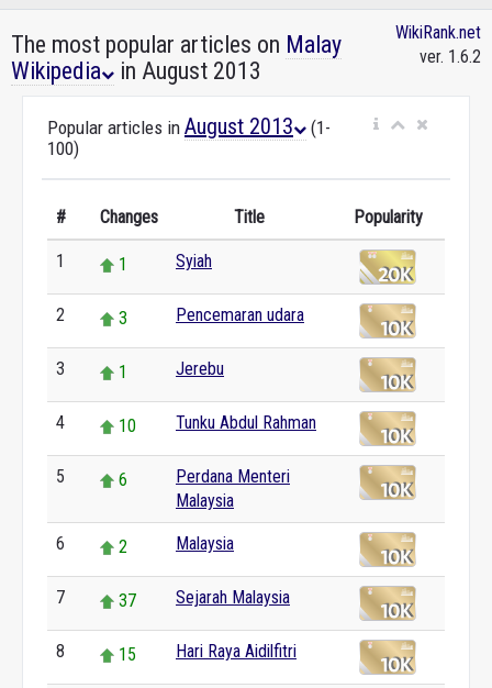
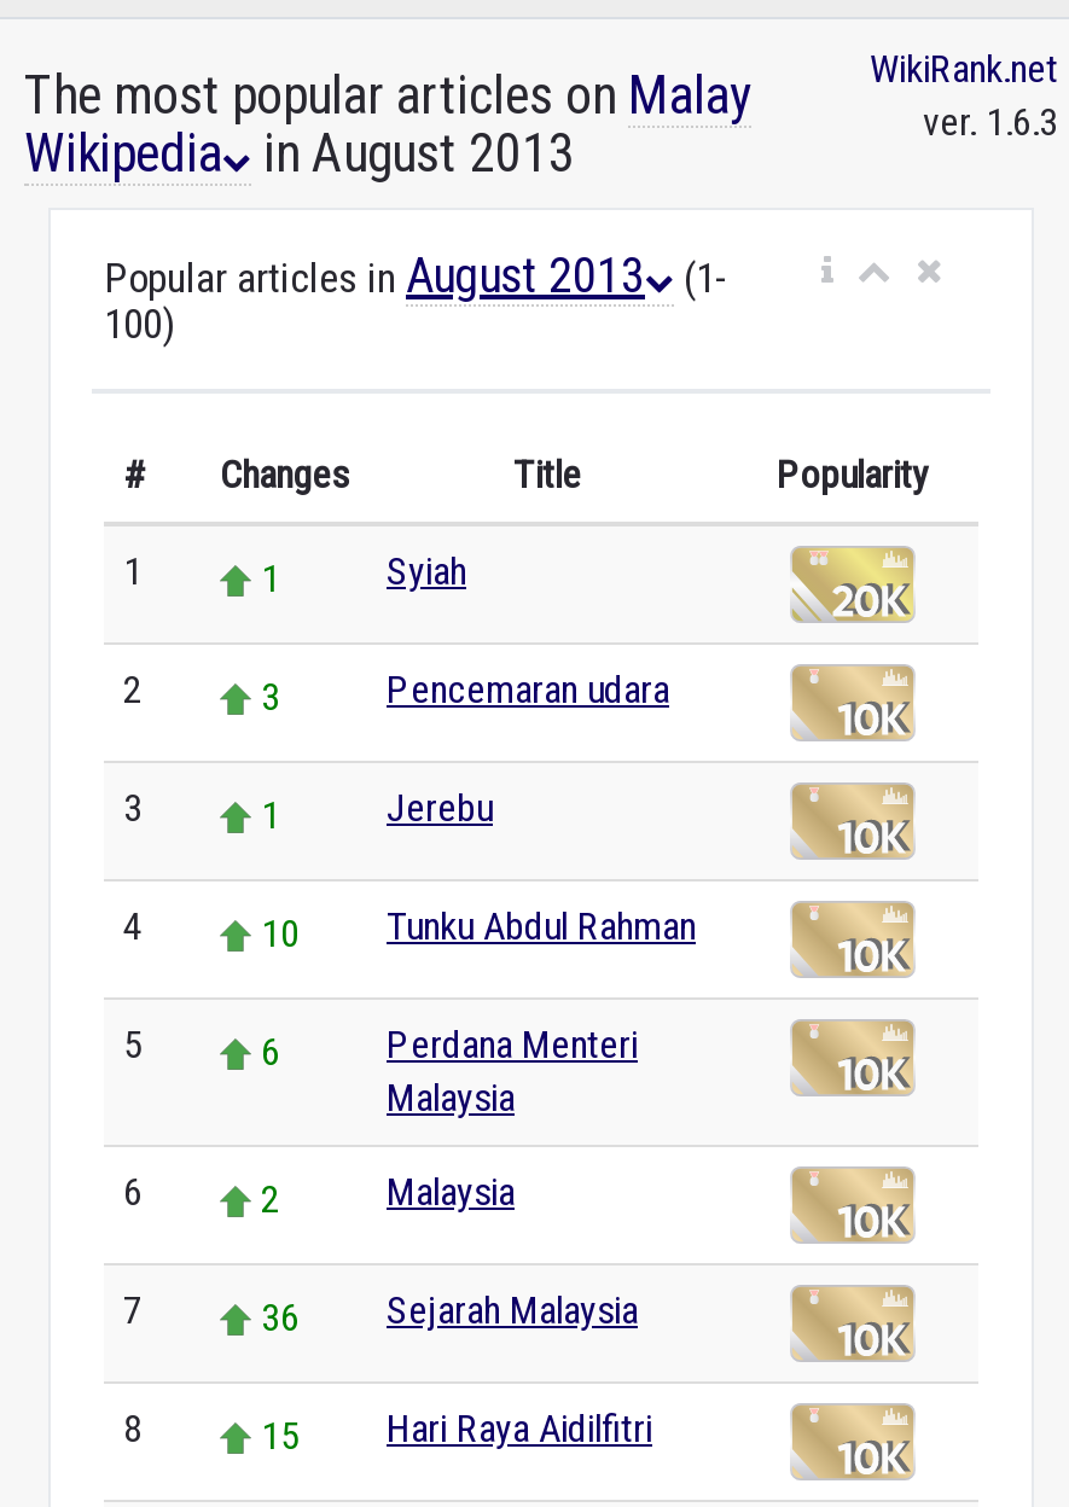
[420,46,481,67] ver. 1.6.2 -> [923,99,1058,145] ver. 1.6.3
[114,587,290,611] 37 Sejarah Malaysia -> [251,1287,638,1340] 36 Sejarah Malaysia

